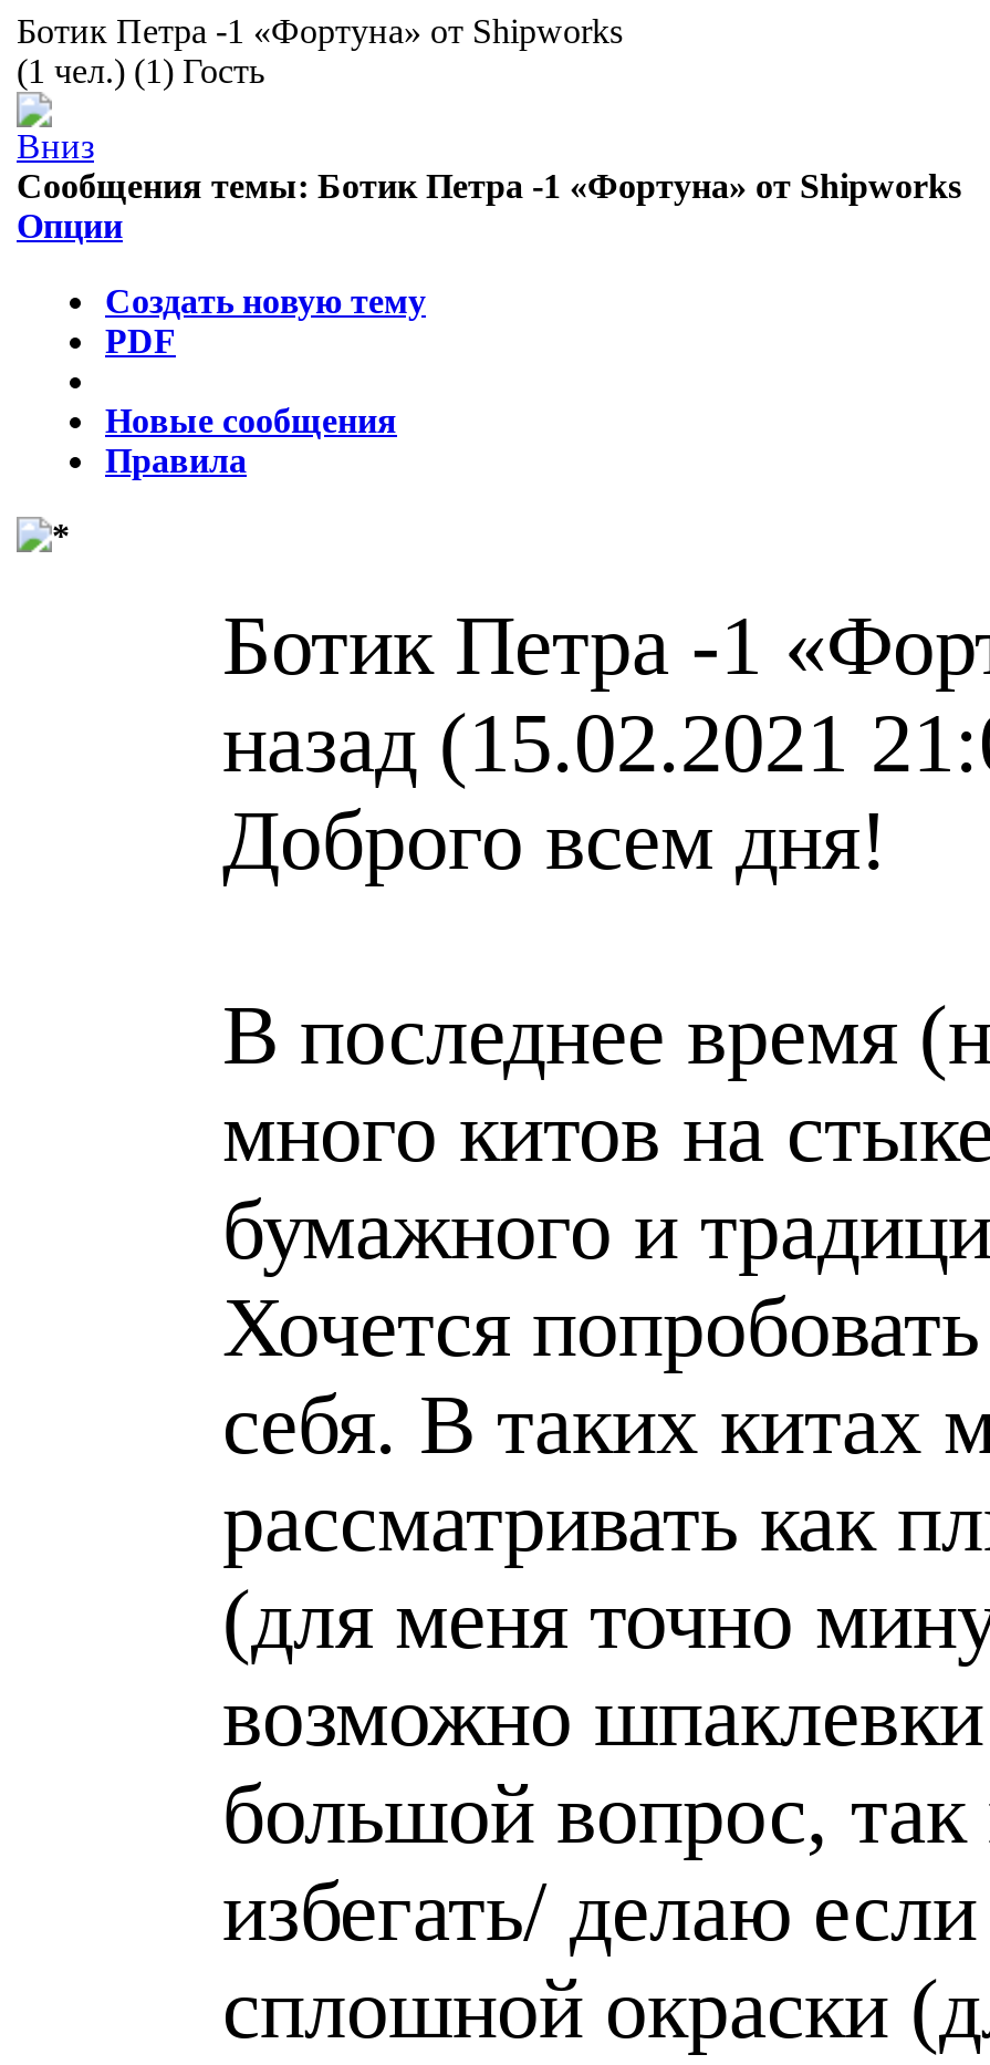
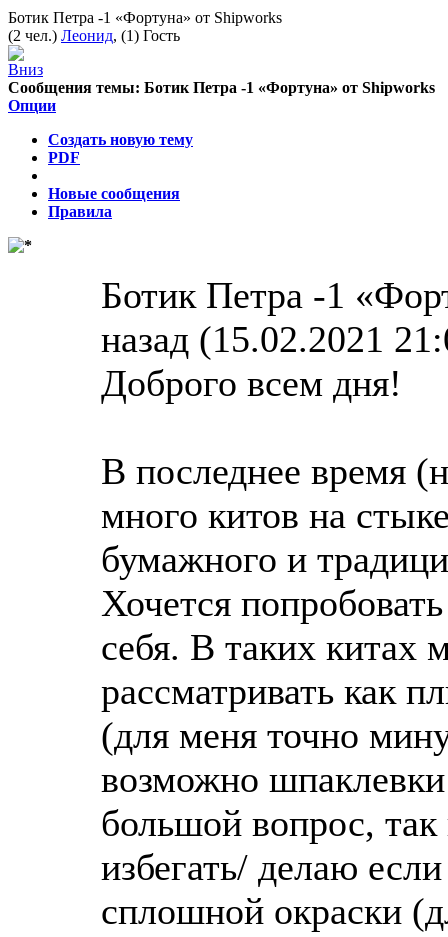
[17,52,264,90] (1 чел.) (1) Гость -> [8,27,180,44] (2 чел.) Леонид, (1) Гость

